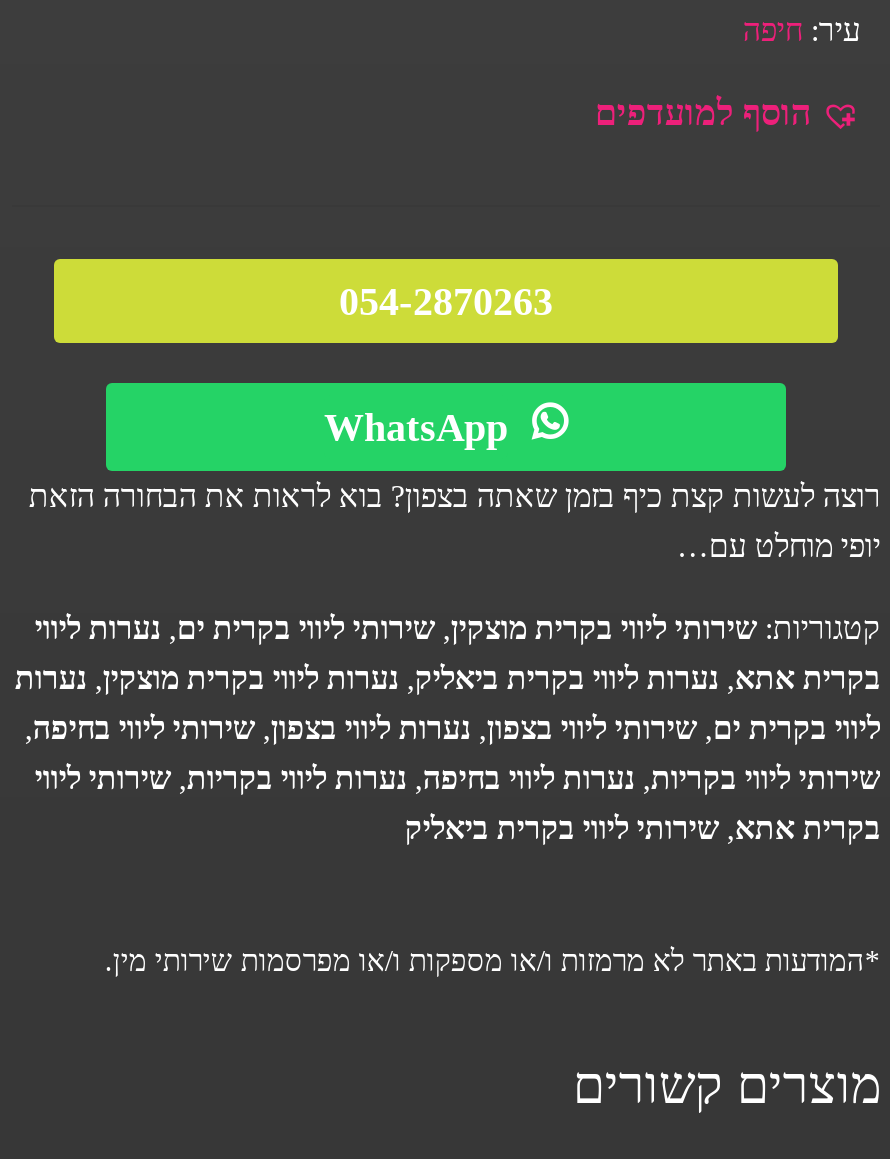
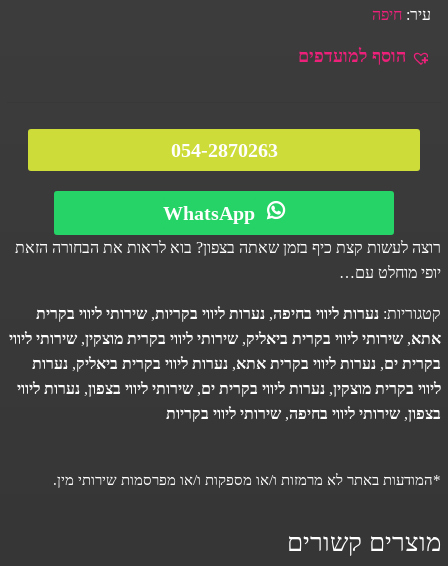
[35,610,881,644] קטגוריות: שירותי ליווי בקרית מוצקין, שירותי ליווי בקרית ים, נערות ליווי -> [36,305,441,322] קטגוריות: נערות ליווי בחיפה, נערות ליווי בקריות, שירותי ליווי בקרית
[15,660,881,694] בקרית אתא, נערות ליווי בקרית ביאליק, נערות ליווי בקרית מוצקין, נערות -> [9,330,441,347] אתא, שירותי ליווי בקרית ביאליק, שירותי ליווי בקרית מוצקין, שירותי ליווי
[25,710,881,744] ליווי בקרית ים, שירותי ליווי בצפון, נערות ליווי בצפון, שירותי ליווי בחיפה, -> [32,355,441,372] בקרית ים, נערות ליווי בקרית אתא, נערות ליווי בקרית ביאליק, נערות
[35,760,881,794] שירותי ליווי בקריות, נערות ליווי בחיפה, נערות ליווי בקריות, שירותי ליווי -> [17,380,441,397] ליווי בקרית מוצקין, נערות ליווי בקרית ים, שירותי ליווי בצפון, נערות ליווי
[405,810,881,844] בקרית אתא, שירותי ליווי בקרית ביאליק -> [166,405,441,422] בצפון, שירותי ליווי בחיפה, שירותי ליווי בקריות

